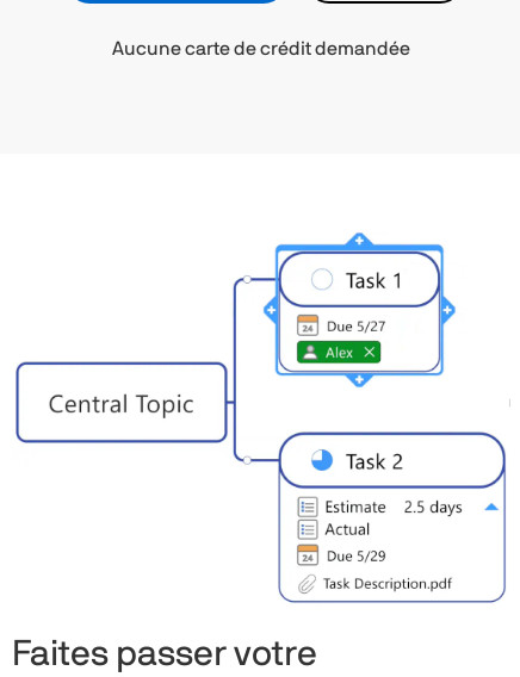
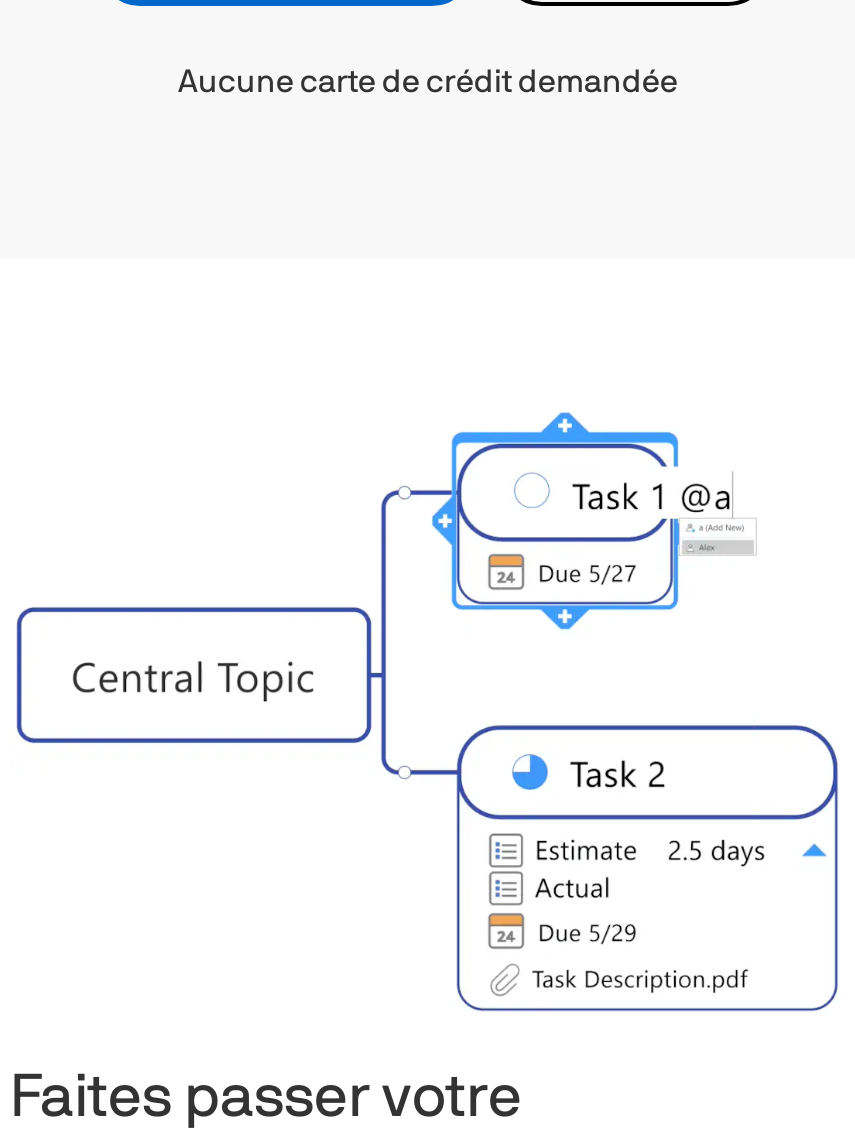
[231,231,457,389] [image] -> [380,390,756,650] [image]

